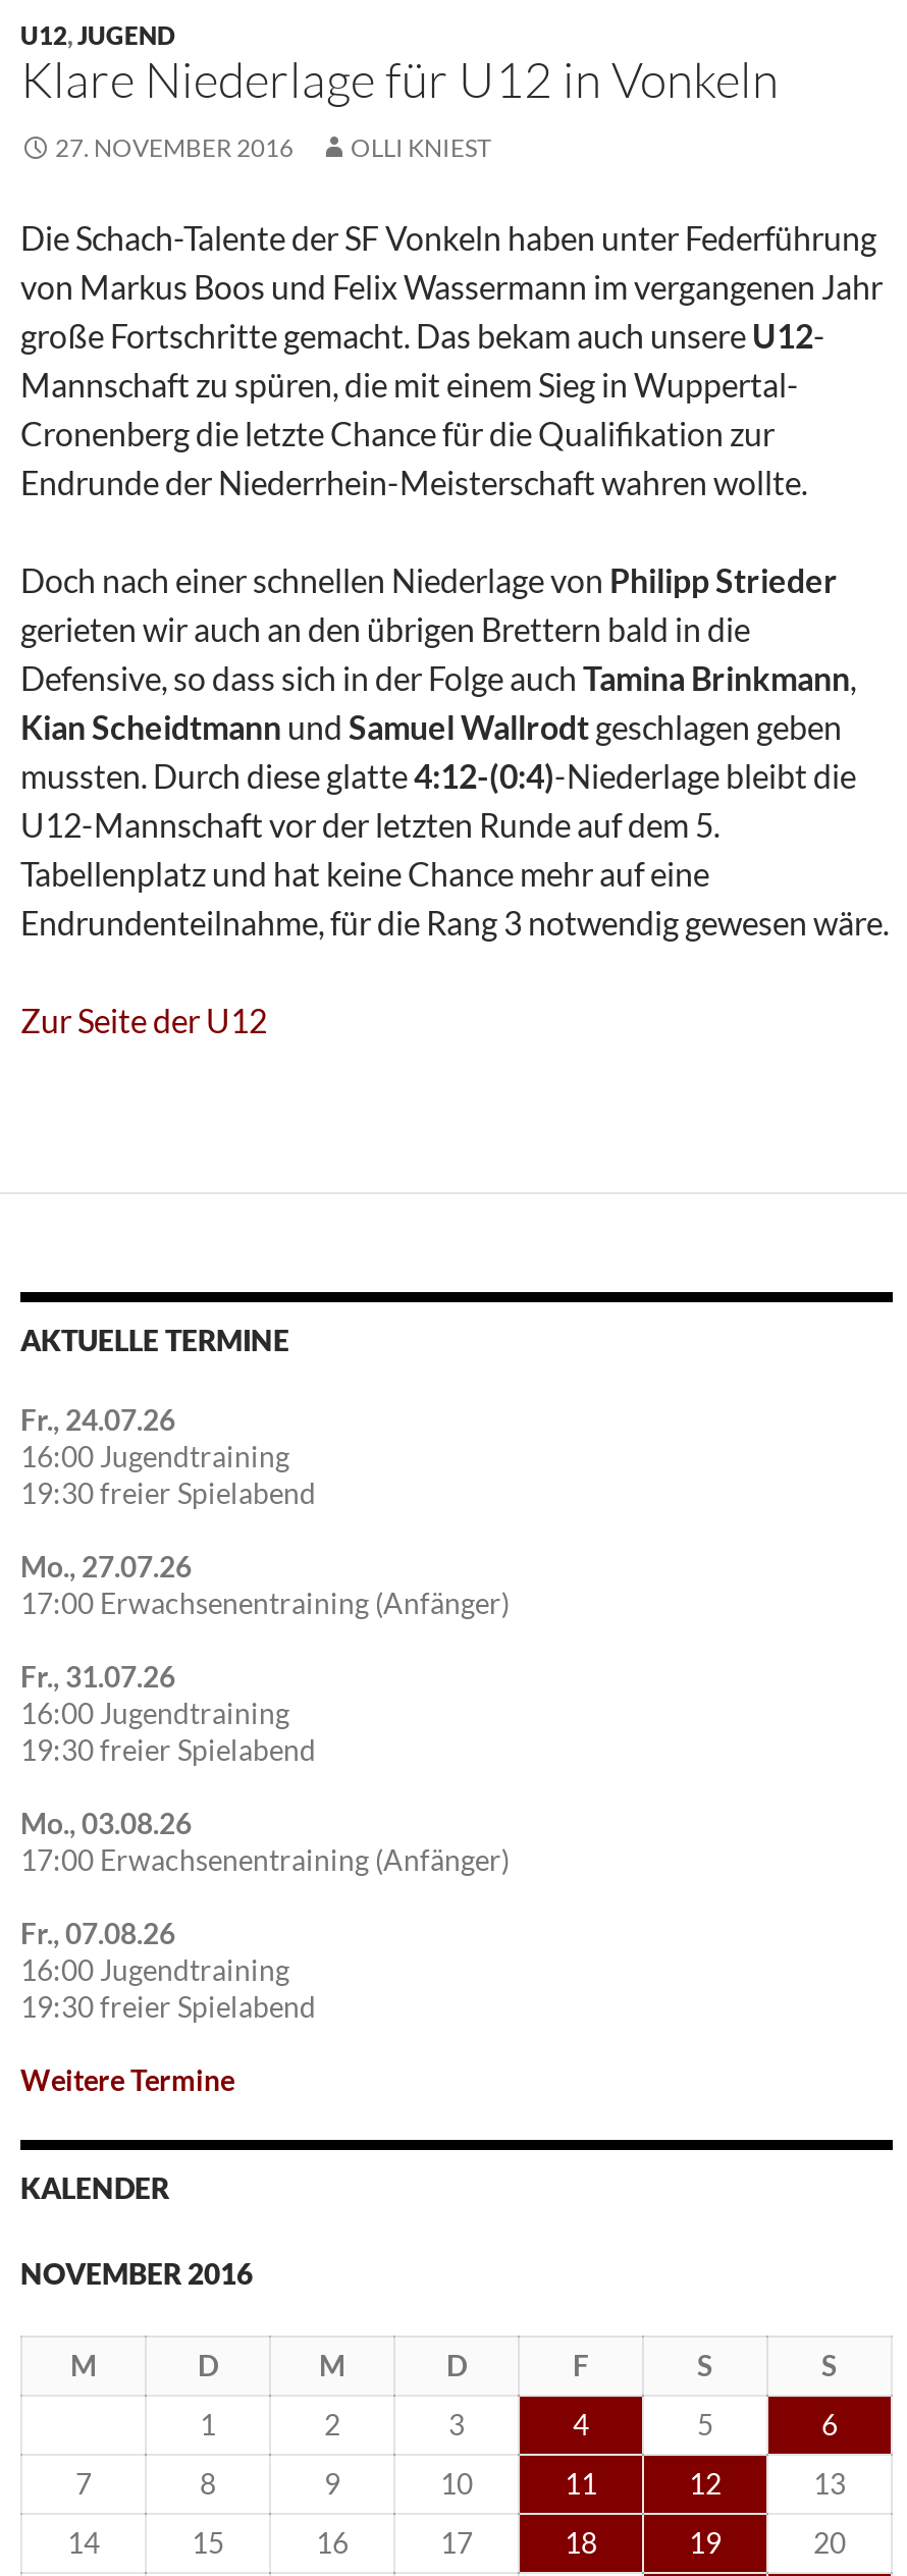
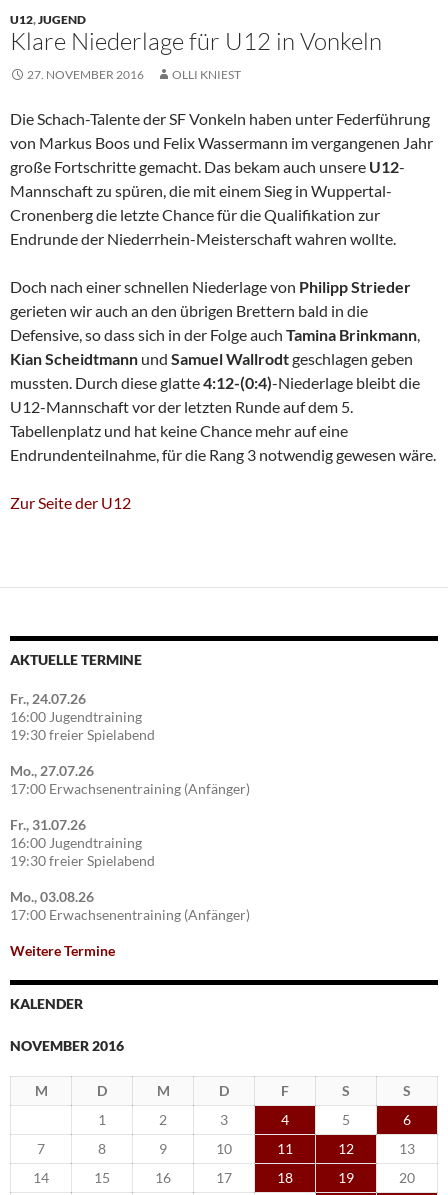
[20,1916,316,2024] Fr., 07.08.26 | 16:00 Jugendtraining | 19:30 freier Spielabend -> none

